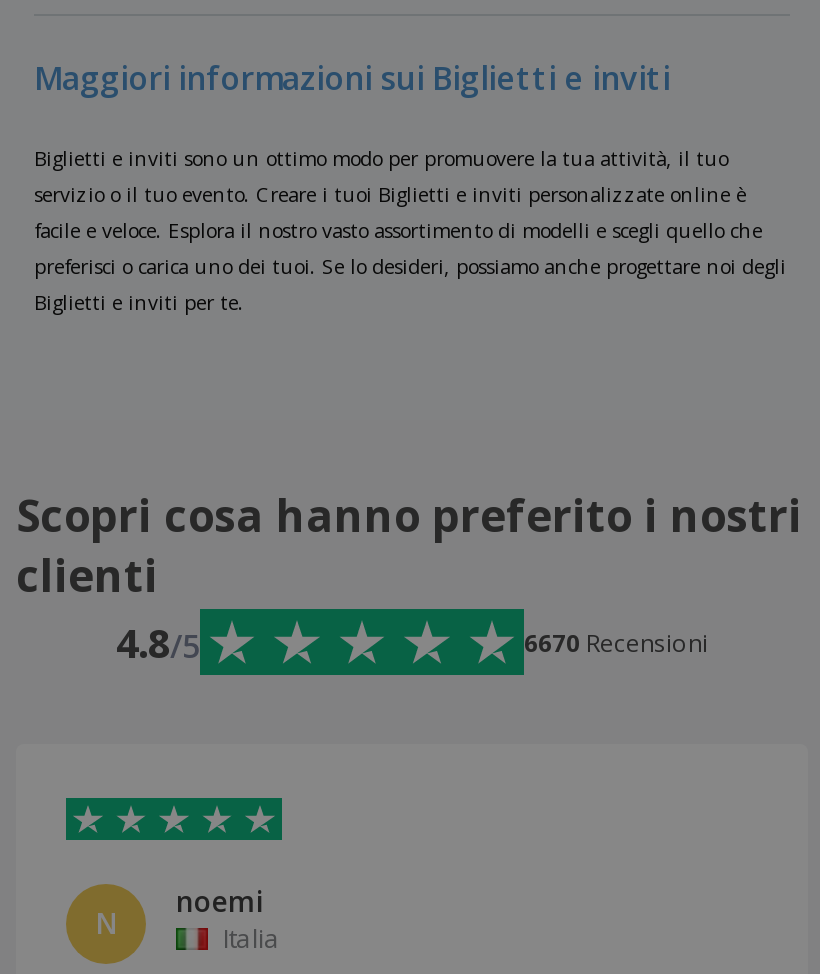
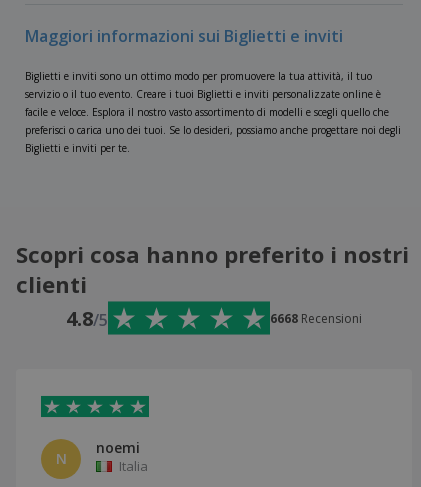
[524,625,708,659] 6670 Recensioni -> [270,310,362,327] 6668 Recensioni

